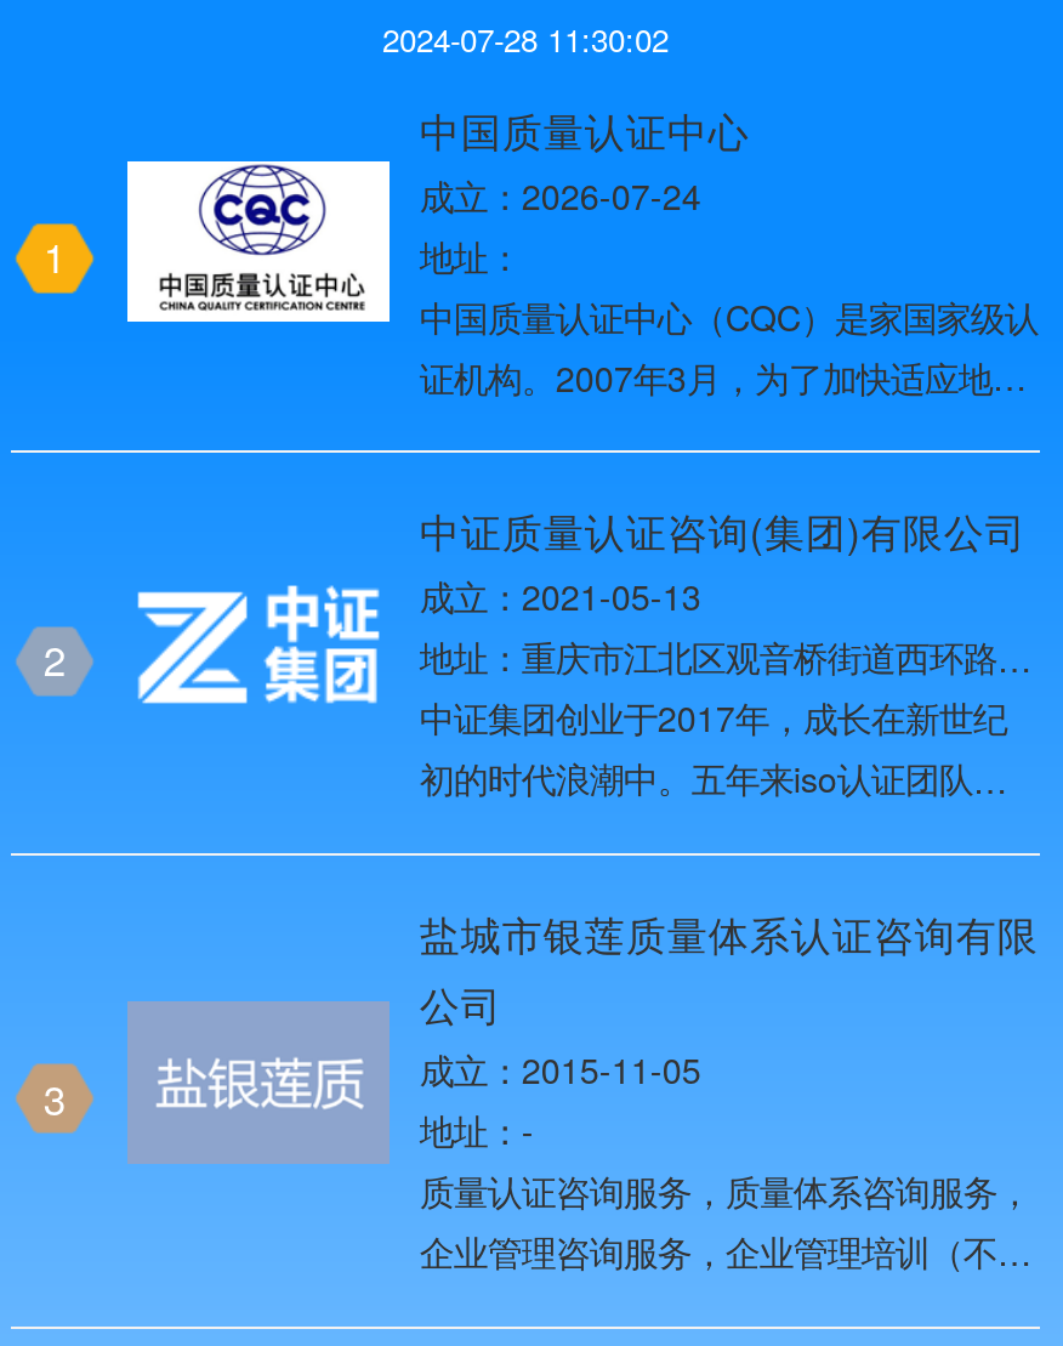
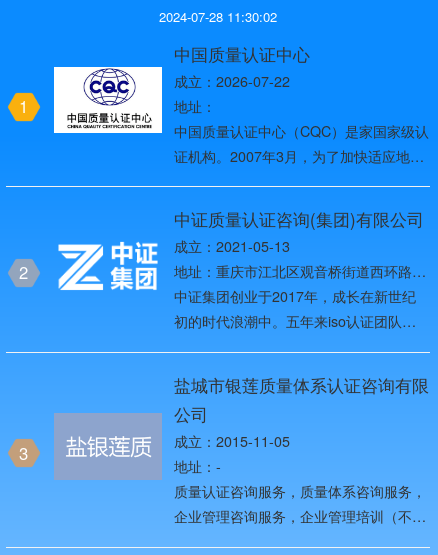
[420,170,701,218] 成立：2026-07-24 -> [174,70,290,90] 成立：2026-07-22

